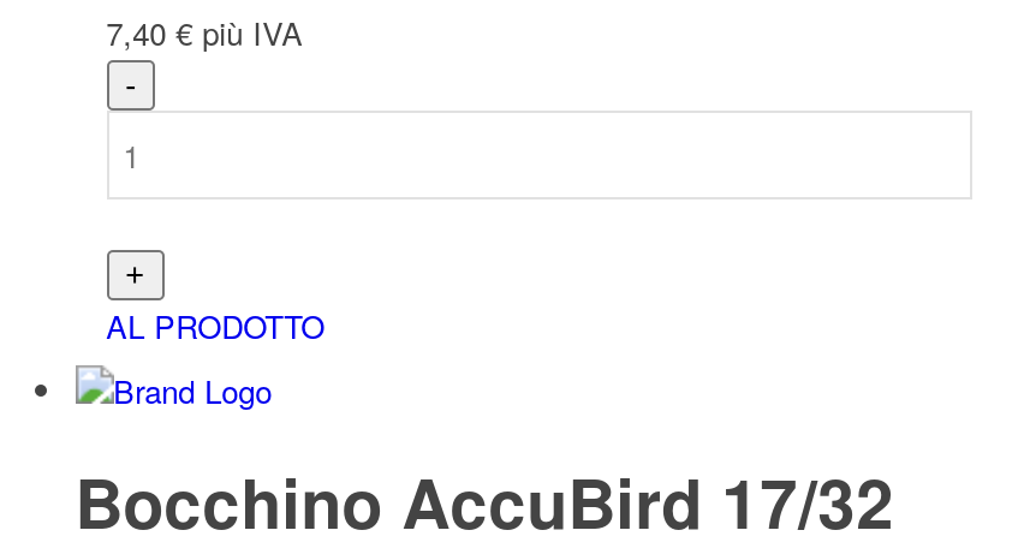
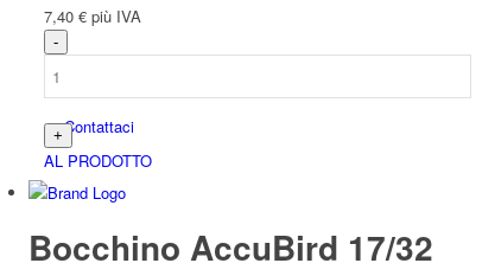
none -> [64,114,134,137] Contattaci

